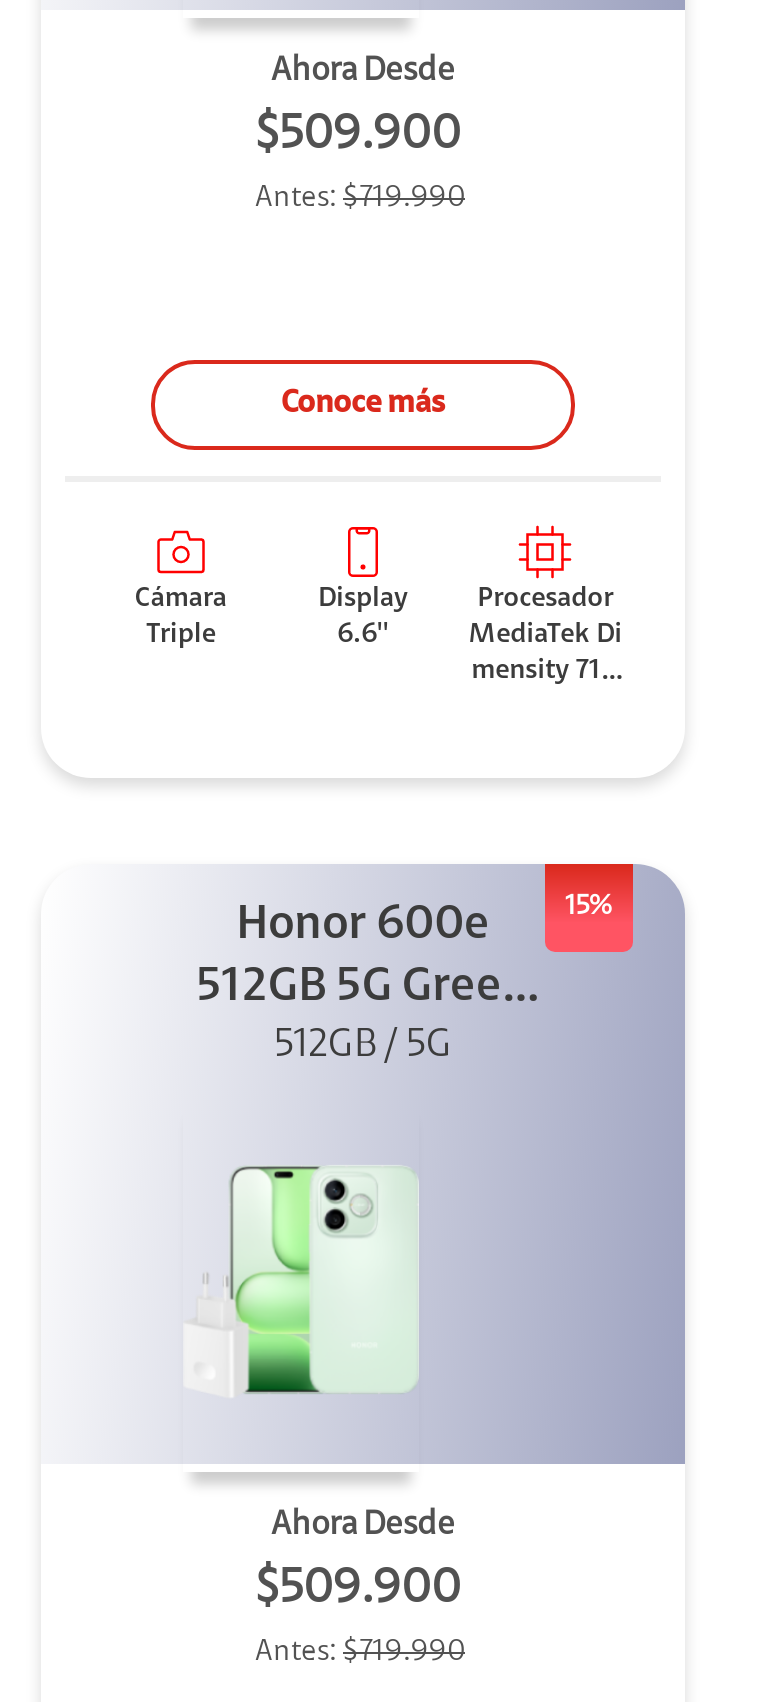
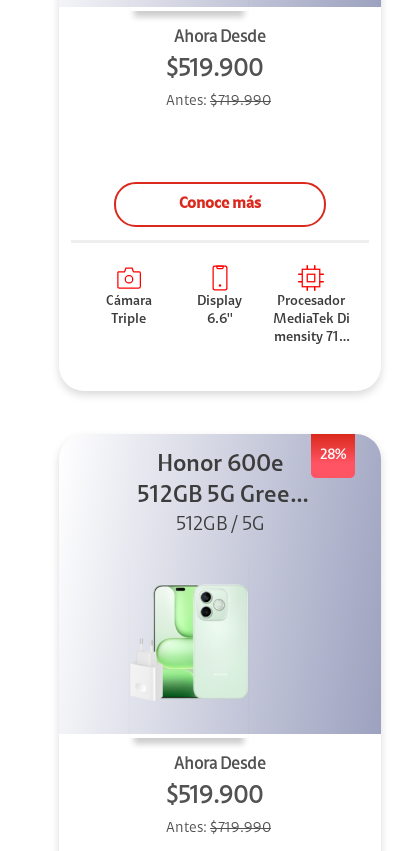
[255,112,461,160] $509.900 -> [166,58,263,82] $519.900
[565,894,611,922] 15% -> [320,449,346,463] 28%
[255,1566,461,1614] $509.900 -> [166,785,263,809] $519.900

